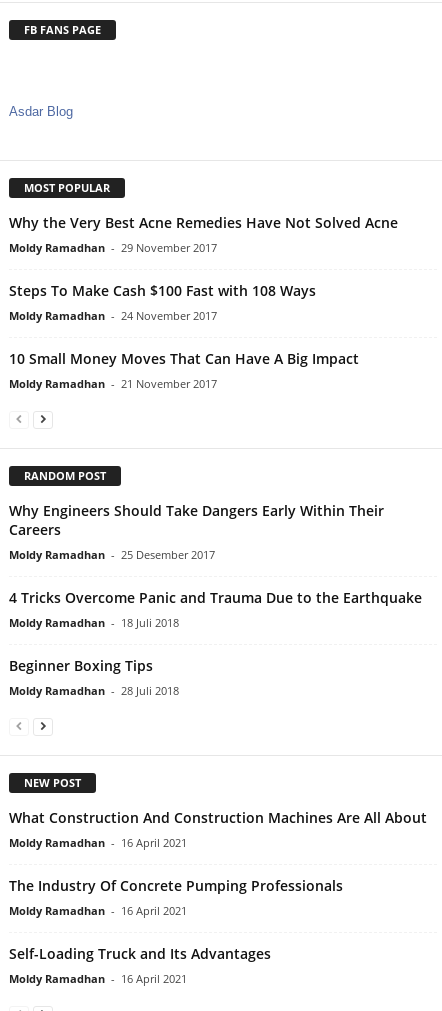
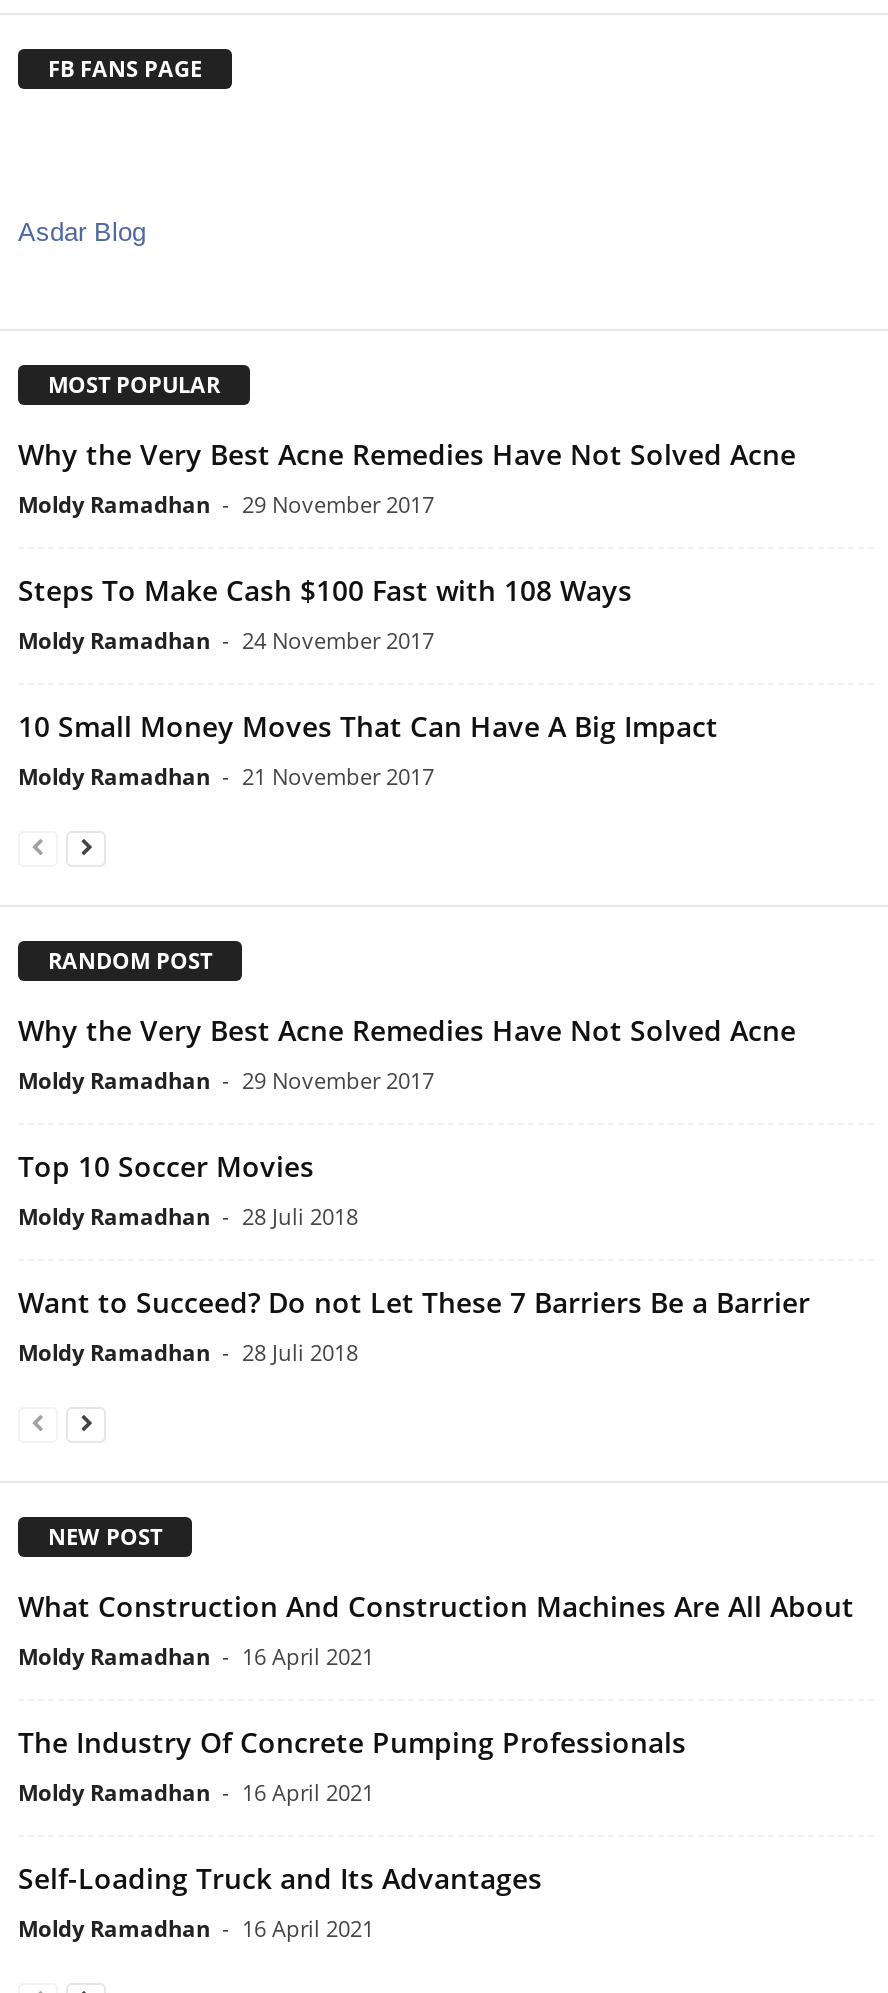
[9,501,384,562] Why Engineers Should Take Dangers Early Within Their | Careers | Moldy Ramadhan - 25 Desember 2017 -> [18,1011,796,1095] Why the Very Best Acne Remedies Have Not Solved Acne | Moldy Ramadhan - 29 November 2017
[9,588,422,630] 4 Tricks Overcome Panic and Trauma Due to the Earthquake | Moldy Ramadhan - 18 Juli 2018 -> [18,1147,358,1231] Top 10 Soccer Movies | Moldy Ramadhan - 28 Juli 2018
[9,656,153,675] Beginner Boxing Tips -> [18,1283,810,1321] Want to Succeed? Do not Let These 7 Barriers Be a Barrier

